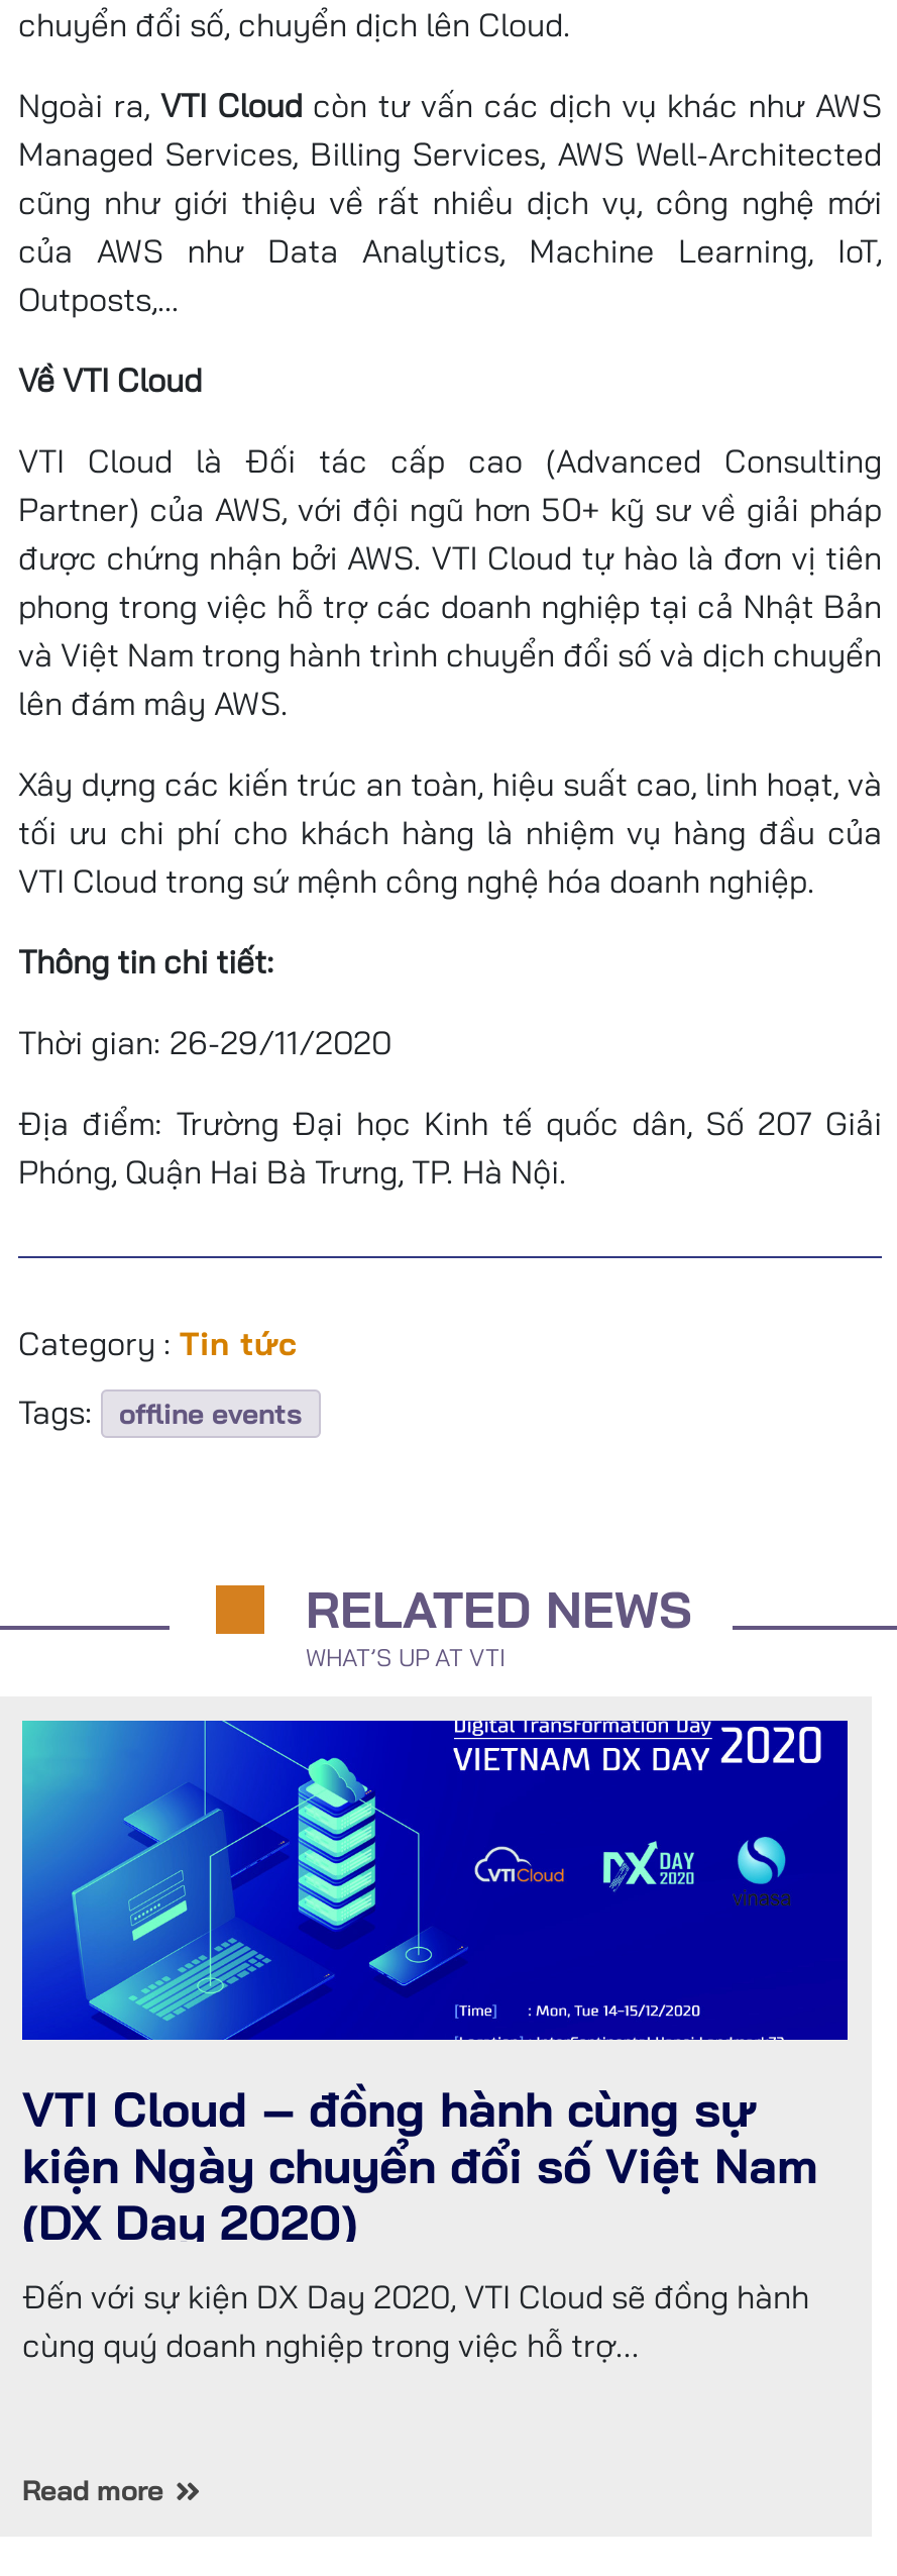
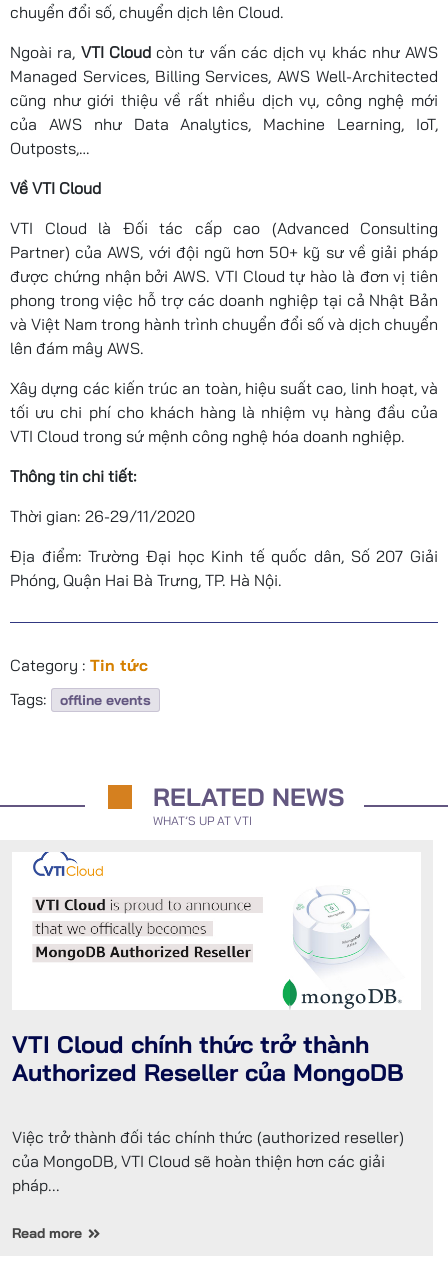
[20,1719,850,2365] [image] | VTI Cloud – đồng hành cùng sự | kiện Ngày chuyển đổi số Việt Nam | (DX Day 2020) | Đến với sự kiện DX Day 2020, VTI Cloud sẽ đồng hành | cùng quý doanh nghiệp trong việc hỗ trợ... -> [12,852,421,1195] [image] | VTI Cloud chính thức trở thành | Authorized Reseller của MongoDB | Việc trở thành đối tác chính thức (authorized reseller) | của MongoDB, VTI Cloud sẽ hoàn thiện hơn các giải | pháp...

